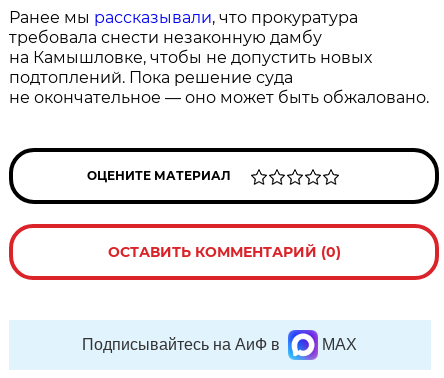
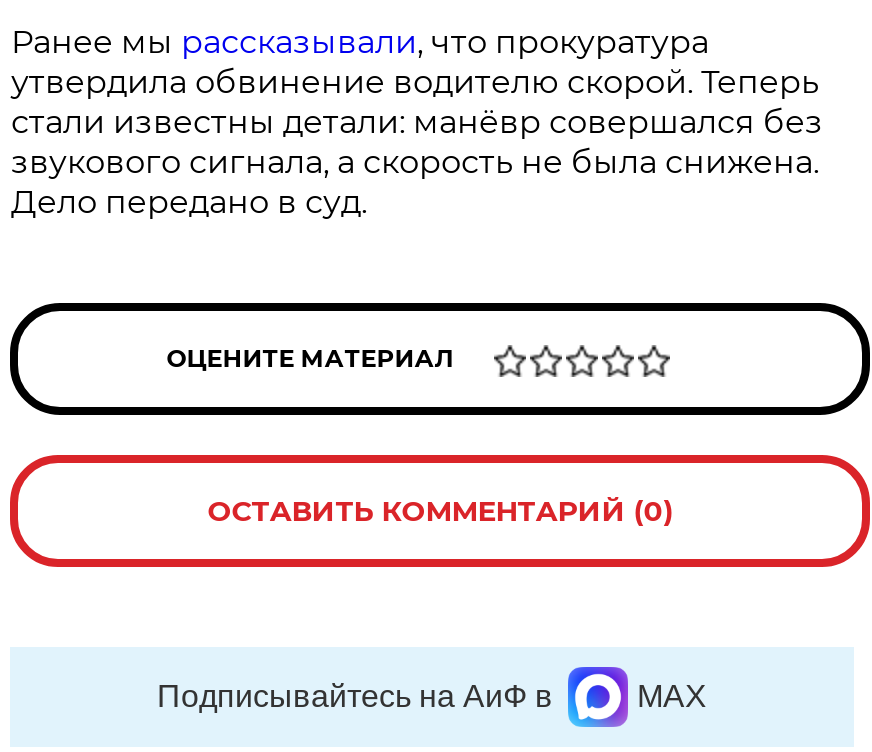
[9,28,429,107] требовала снести незаконную дамбу | на Камышловке, чтобы не допустить новых | подтоплений. Пока решение суда | не окончательное — оно может быть обжаловано. -> [11,64,823,222] утвердила обвинение водителю скорой. Теперь | стали известны детали: манёвр совершался без | звукового сигнала, а скорость не была снижена. | Дело передано в суд.

